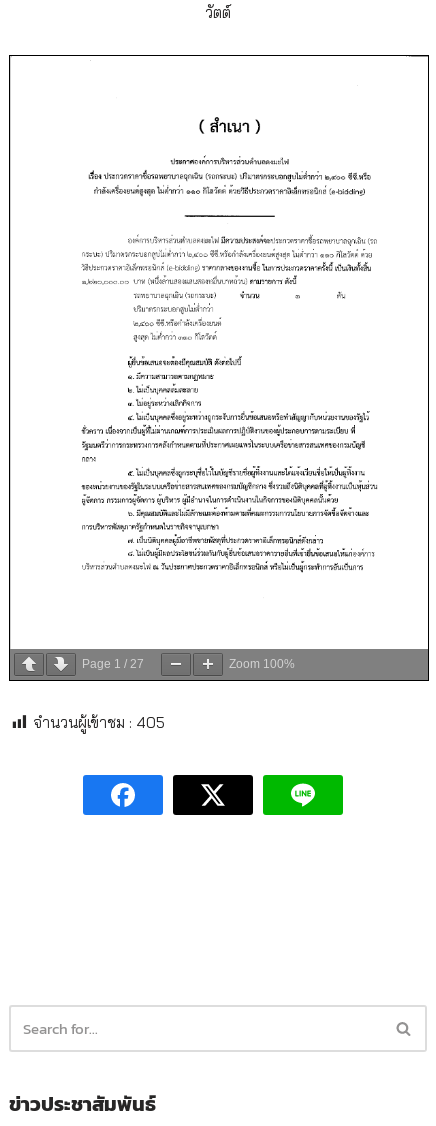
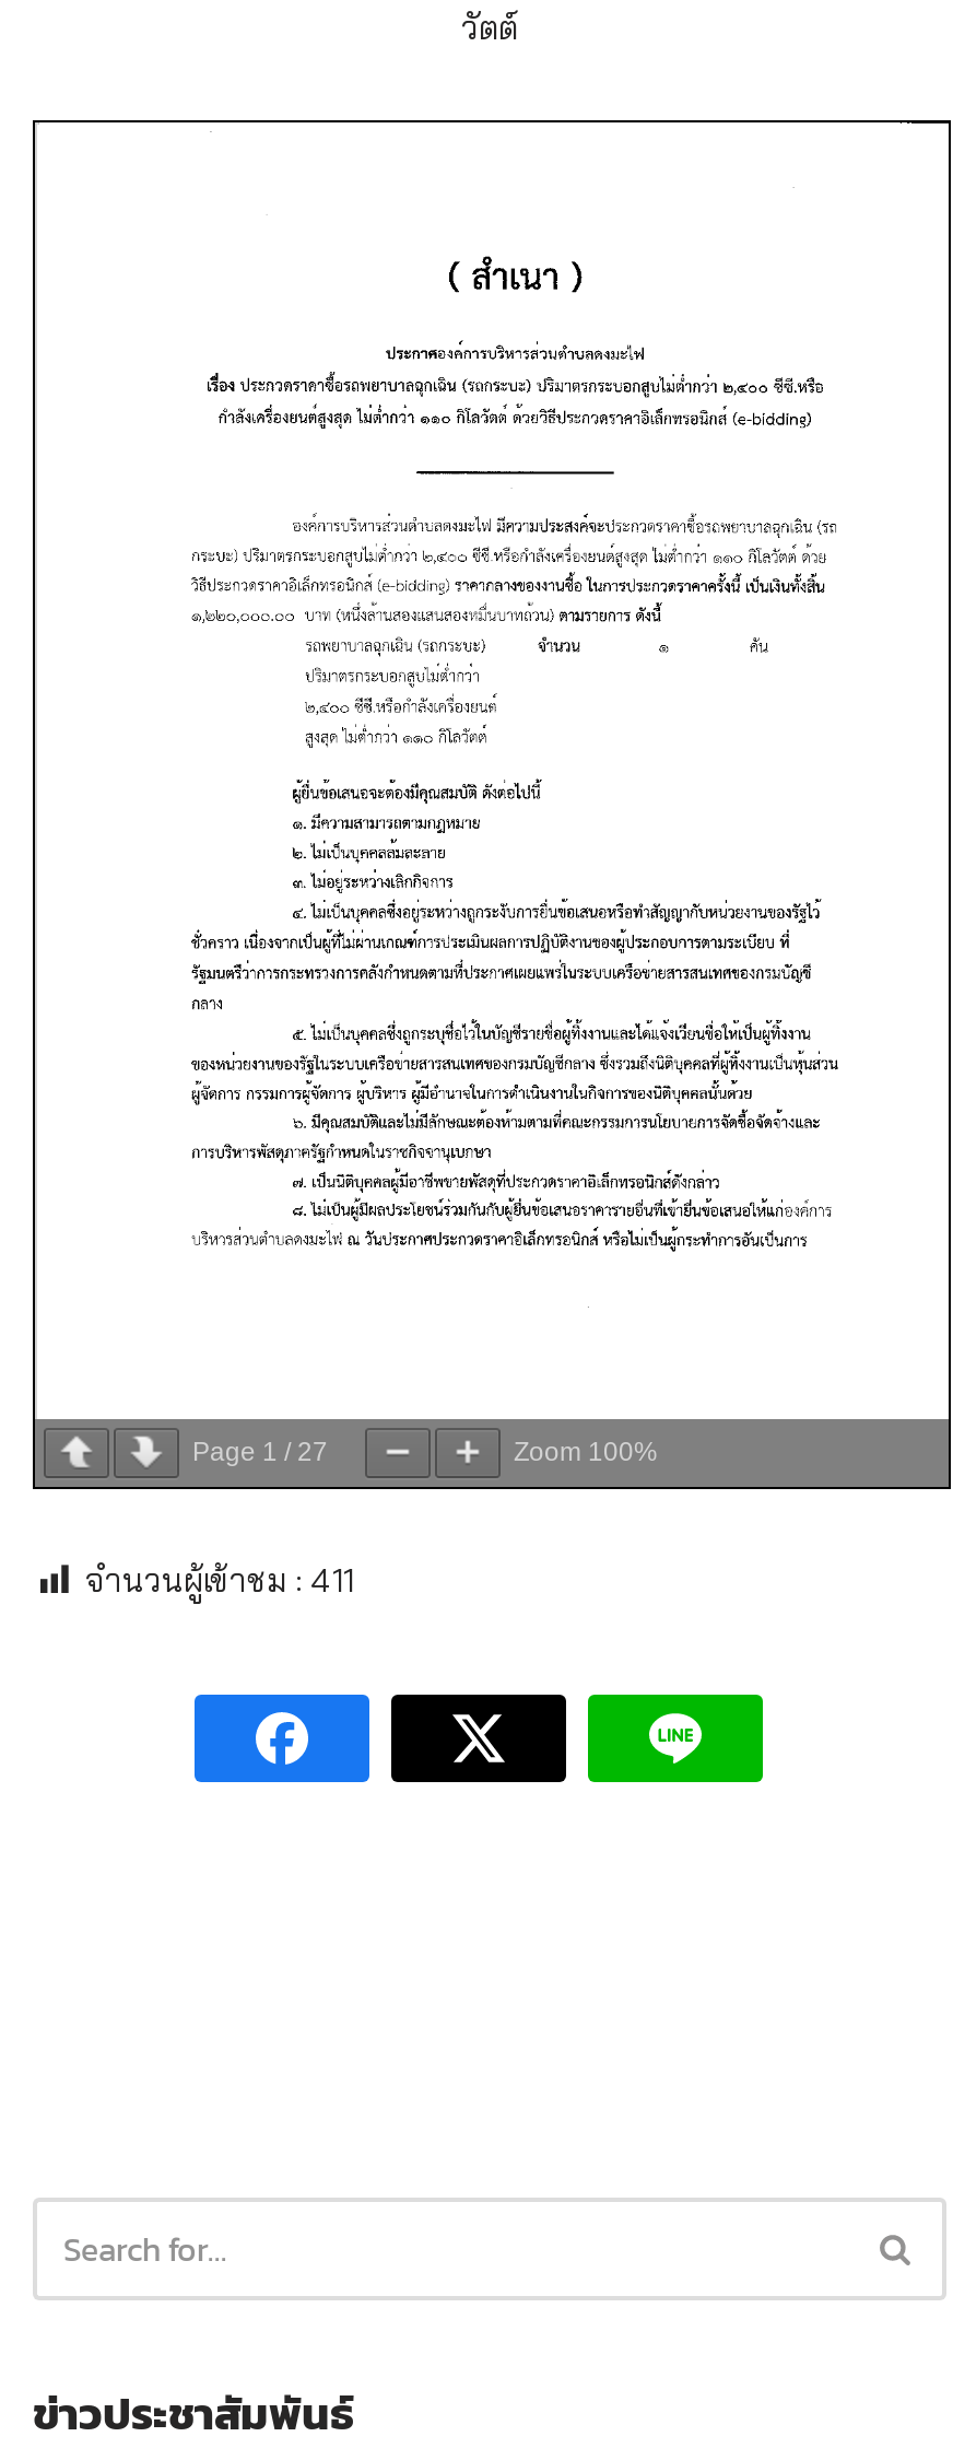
[33,713,165,732] จำนวนผู้เข้าชม : 405 -> [85,1559,354,1601] จำนวนผู้เข้าชม : 411

